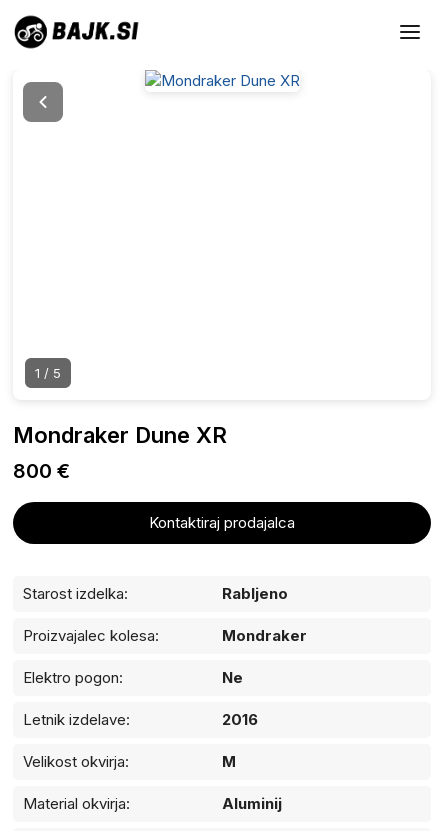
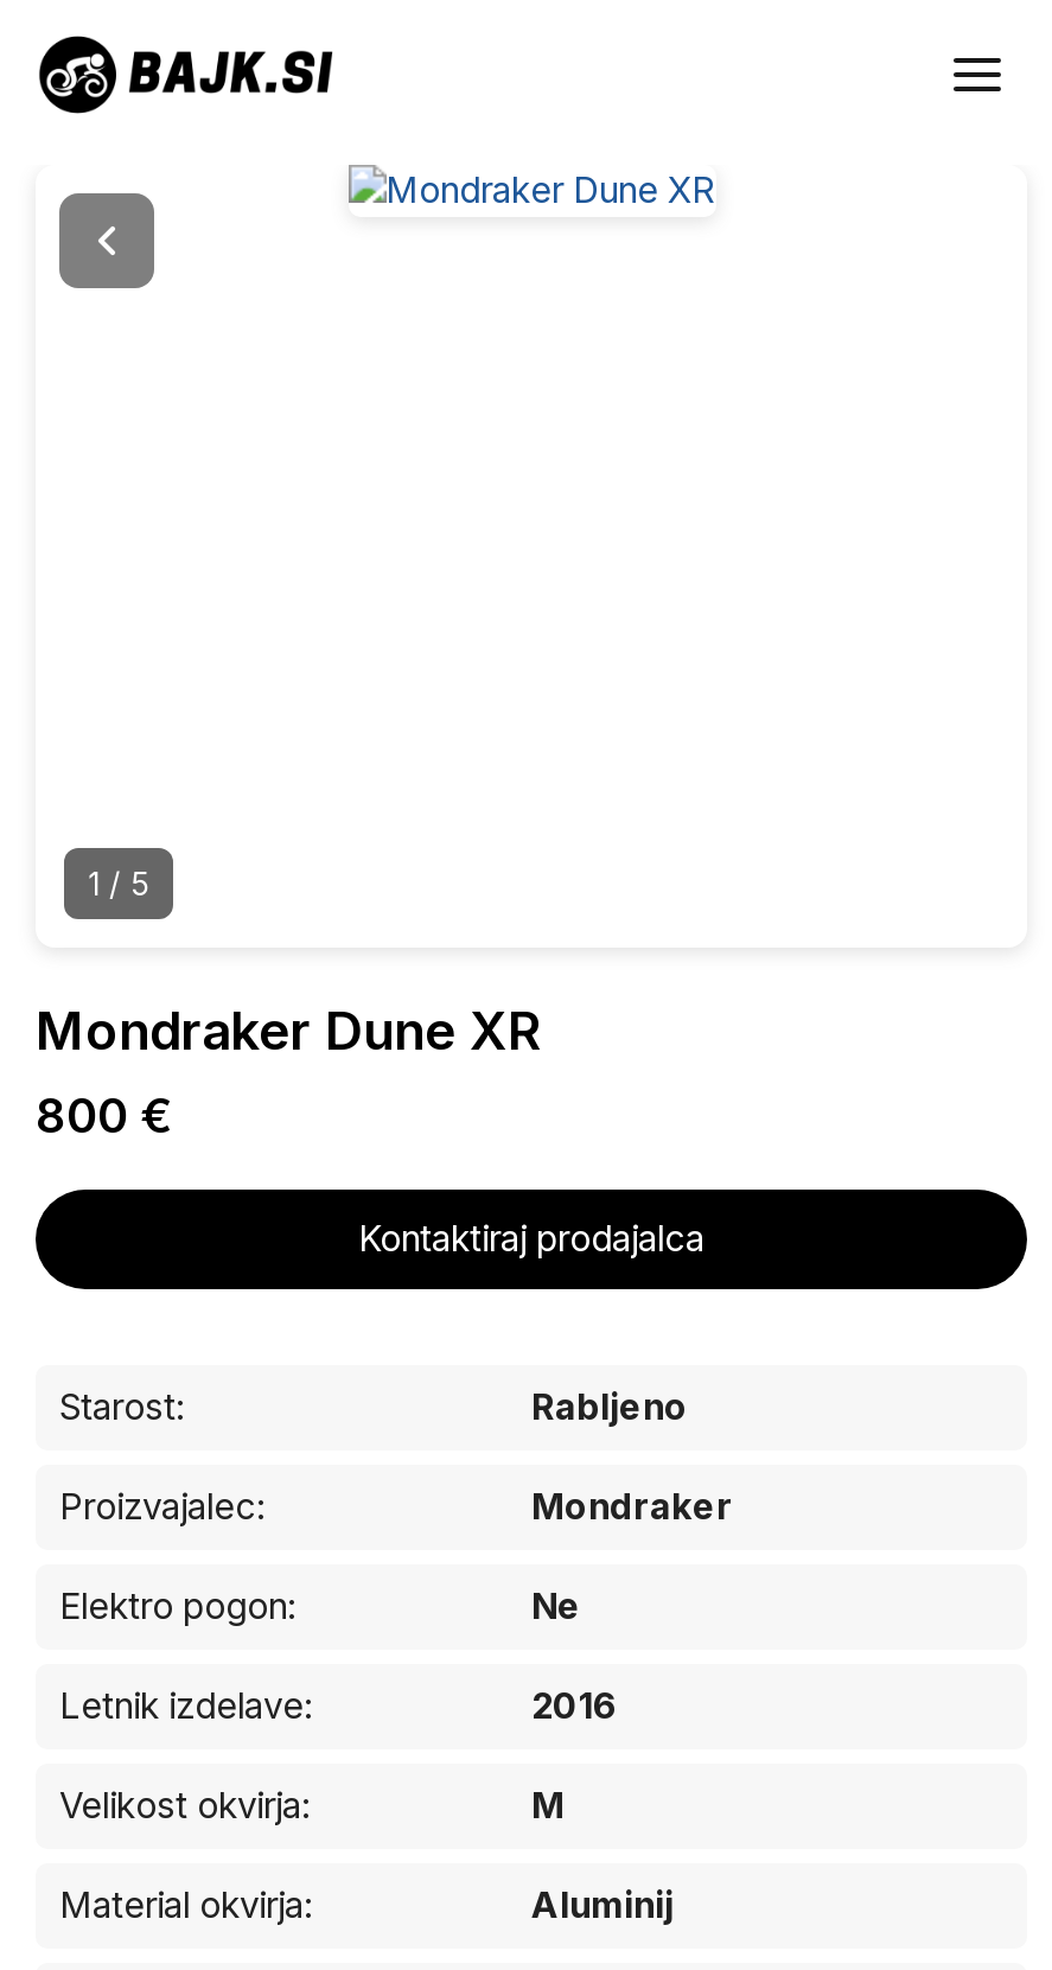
[23,584,128,603] Starost izdelka: -> [59,1384,185,1429] Starost:
[23,626,159,645] Proizvajalec kolesa: -> [59,1484,266,1529] Proizvajalec:

